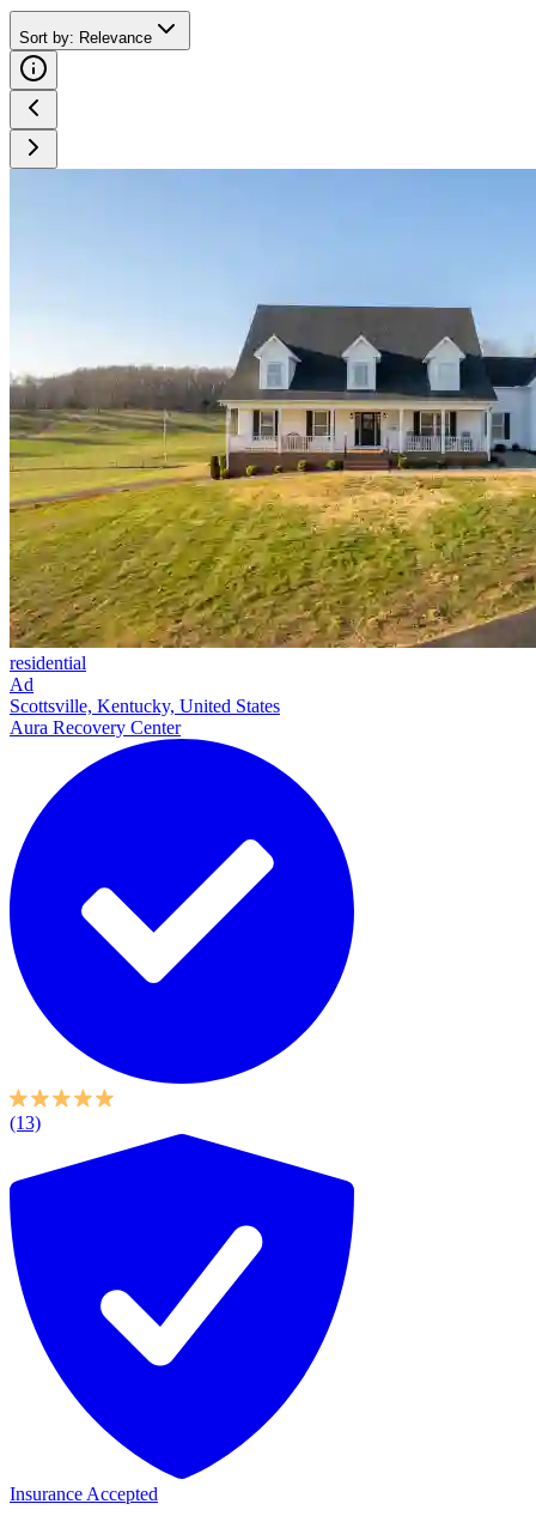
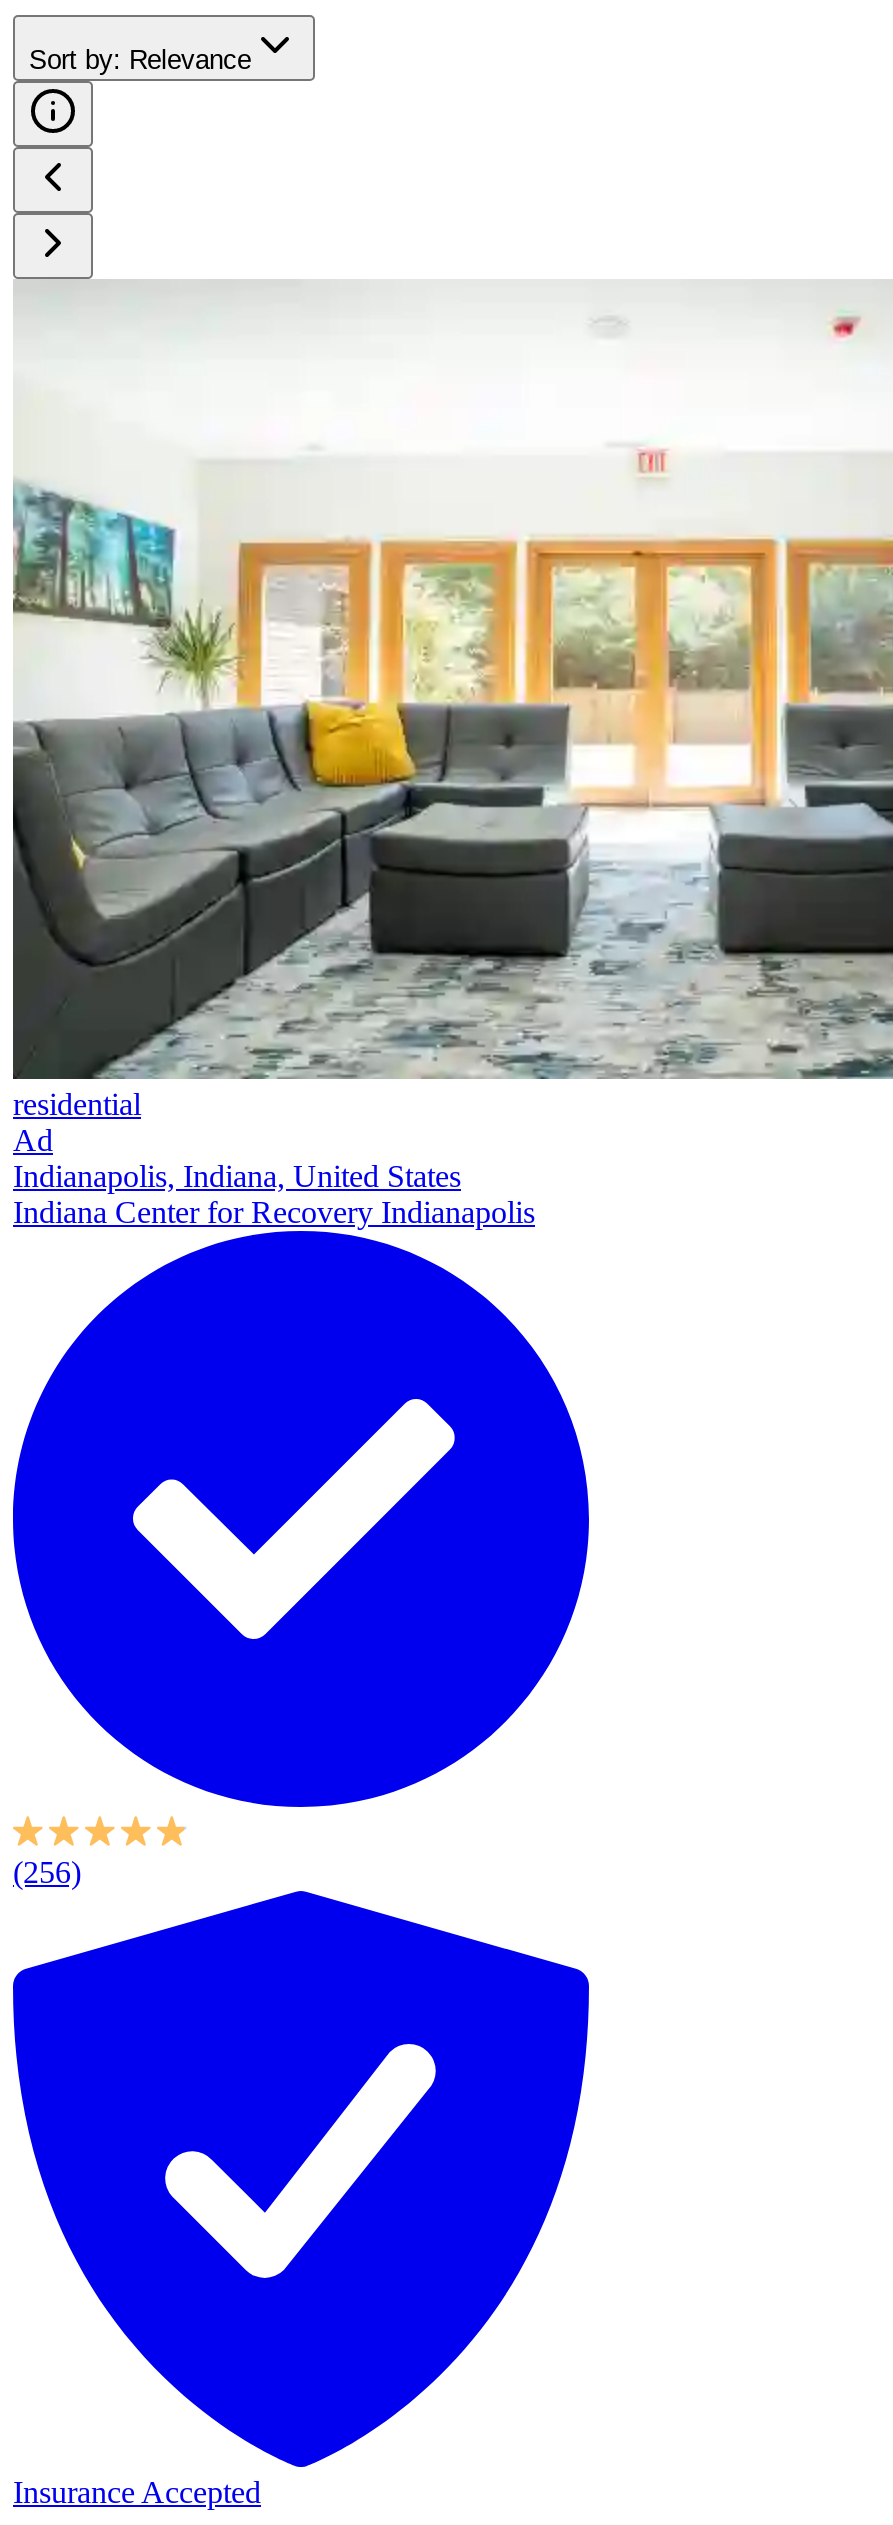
[8,169,532,737] [image] | Scottsville, Kentucky, United States | Aura Recovery Center -> [11,281,887,1228] [image] | Indianapolis, Indiana, United States | Indiana Center for Recovery Indianapolis
[10,1112,41,1132] (13) -> [13,1854,81,1888] (256)

